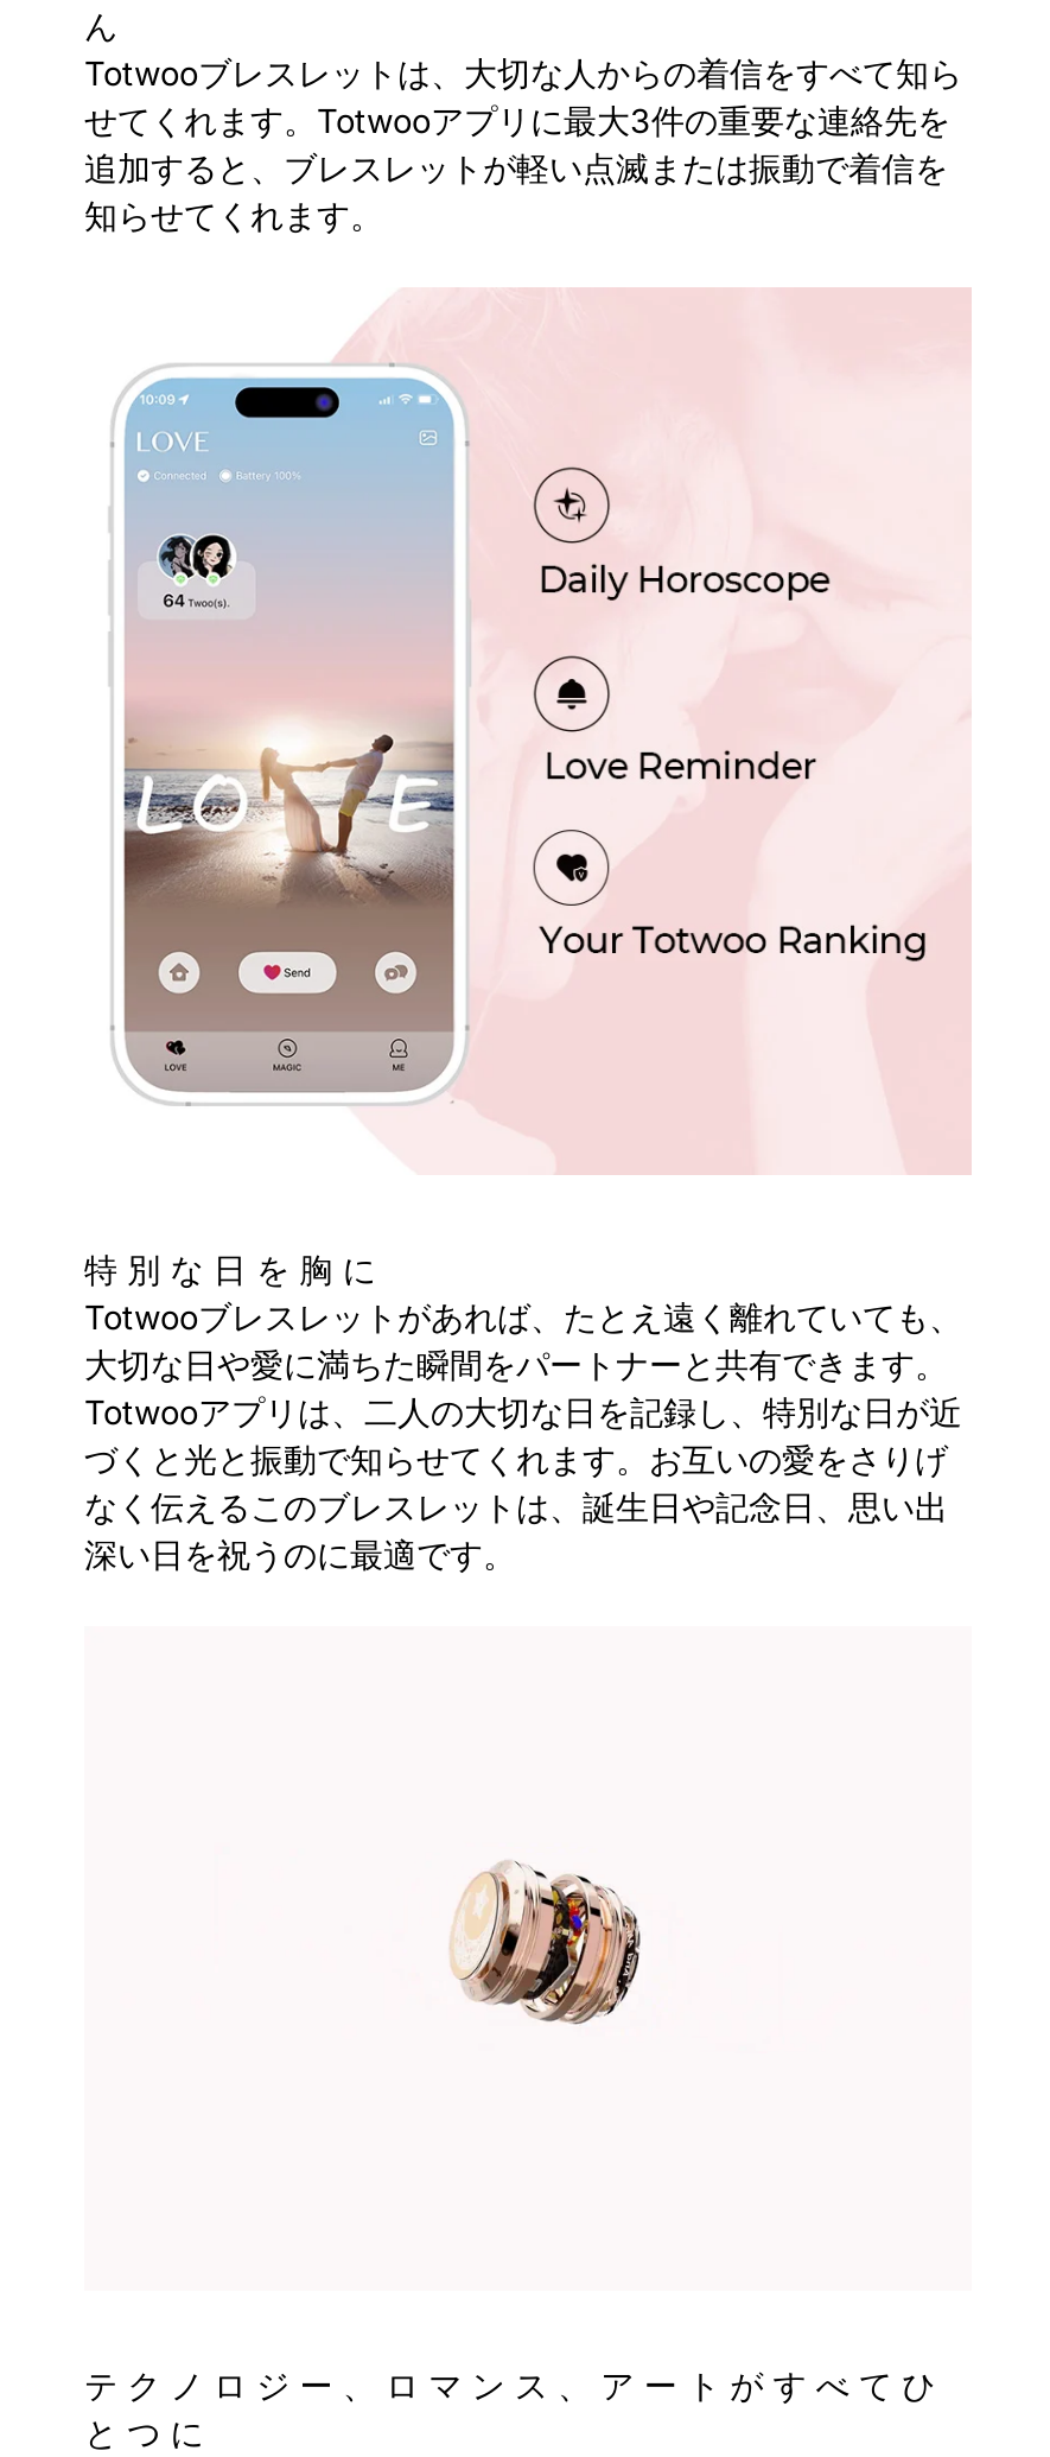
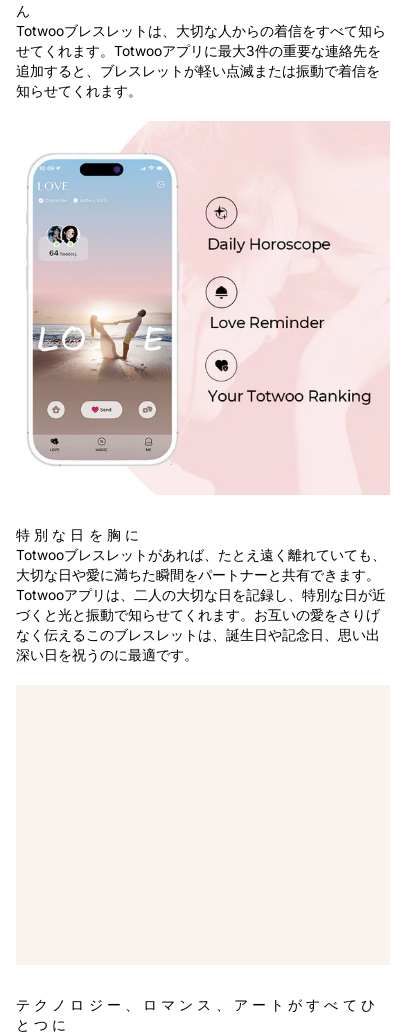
[450,1861,642,2025] [image] -> none

